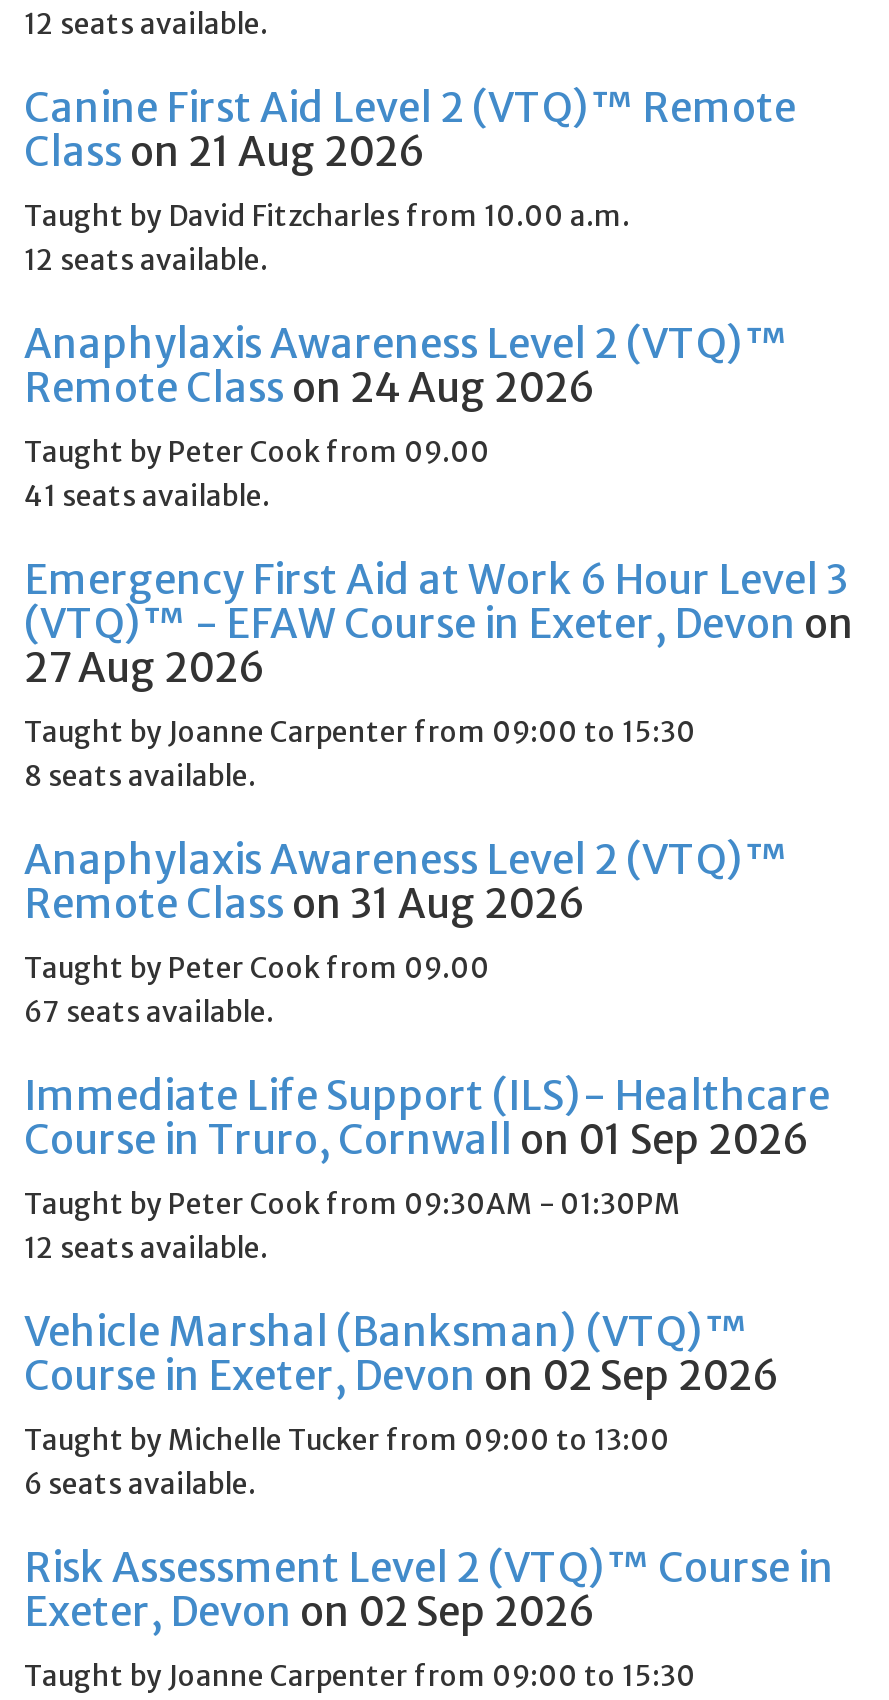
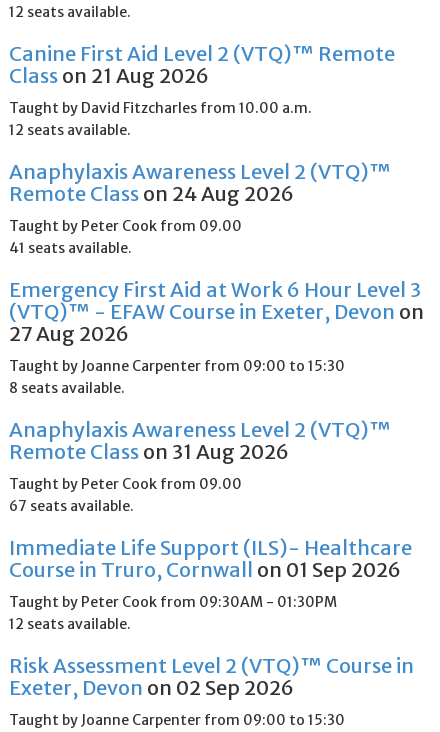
[24,1306,778,1502] Vehicle Marshal (Banksman) (VTQ)™ | Course in Exeter, Devon on 02 Sep 2026 | Taught by Michelle Tucker from 09:00 to 13:00 | 6 seats available. -> none

